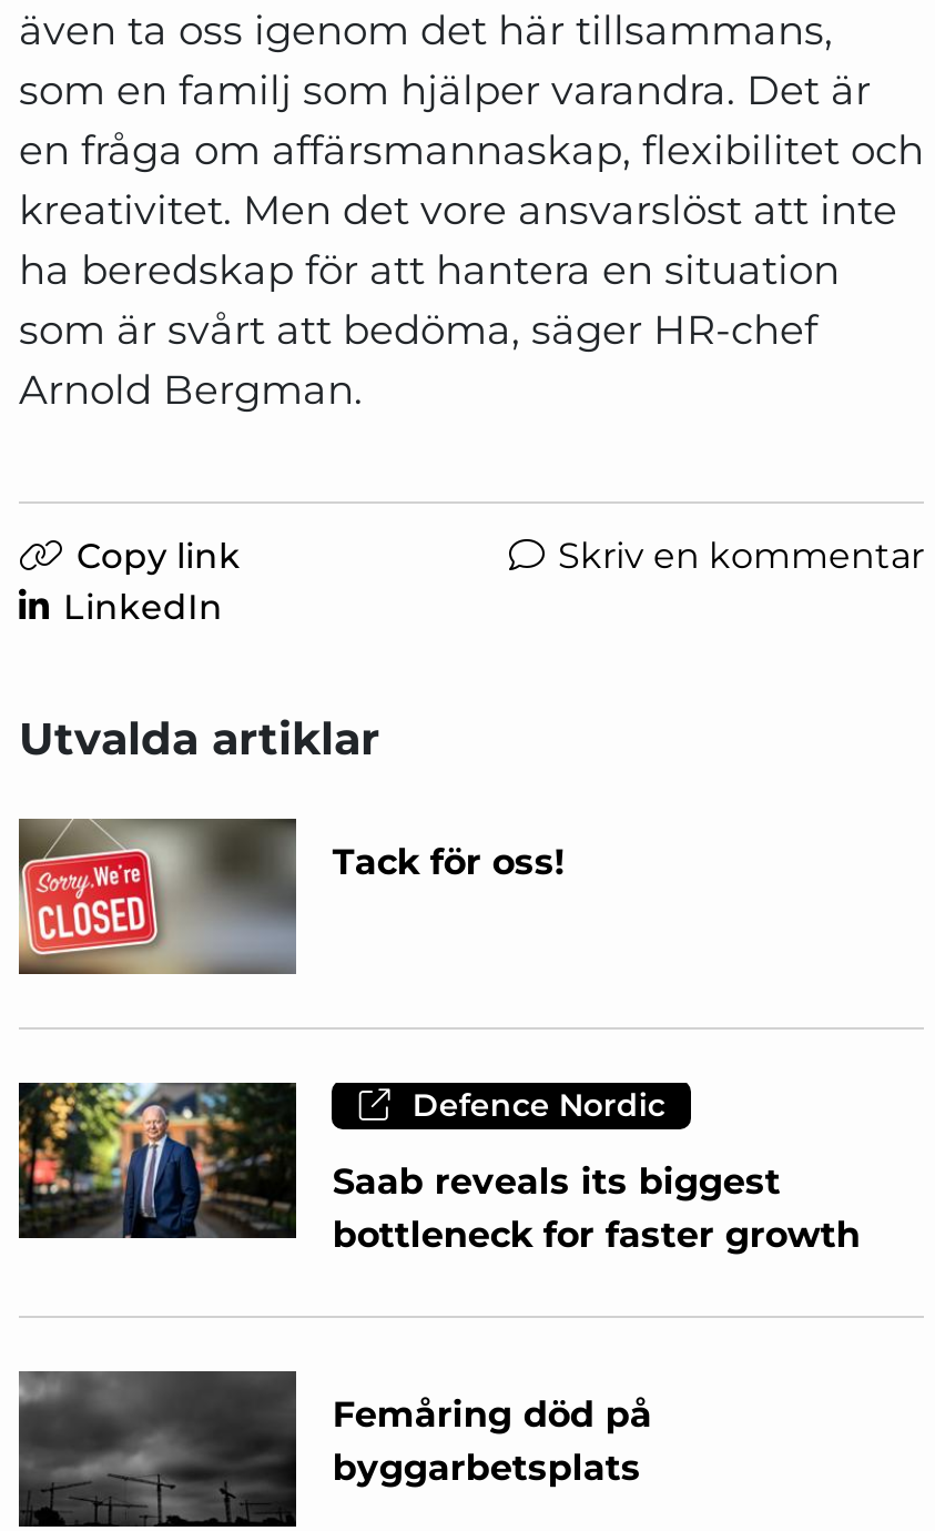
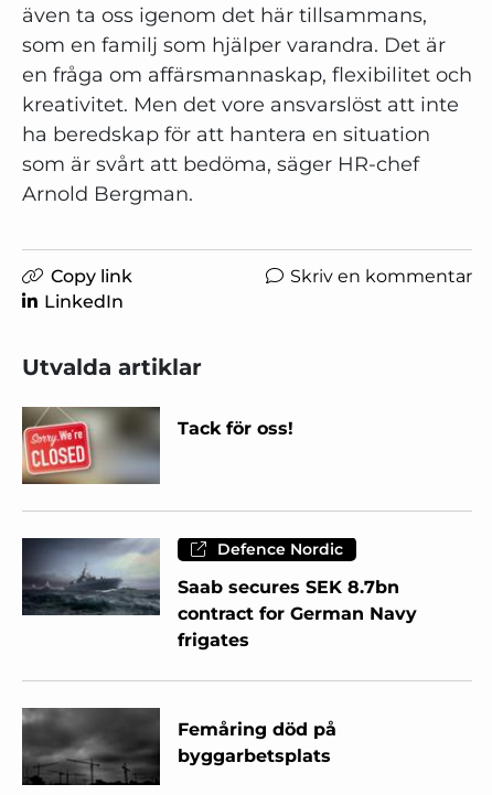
[17,1081,860,1257] [image] | Saab reveals its biggest | bottleneck for faster growth -> [22,537,417,651] [image] | Saab secures SEK 8.7bn | contract for German Navy | frigates

